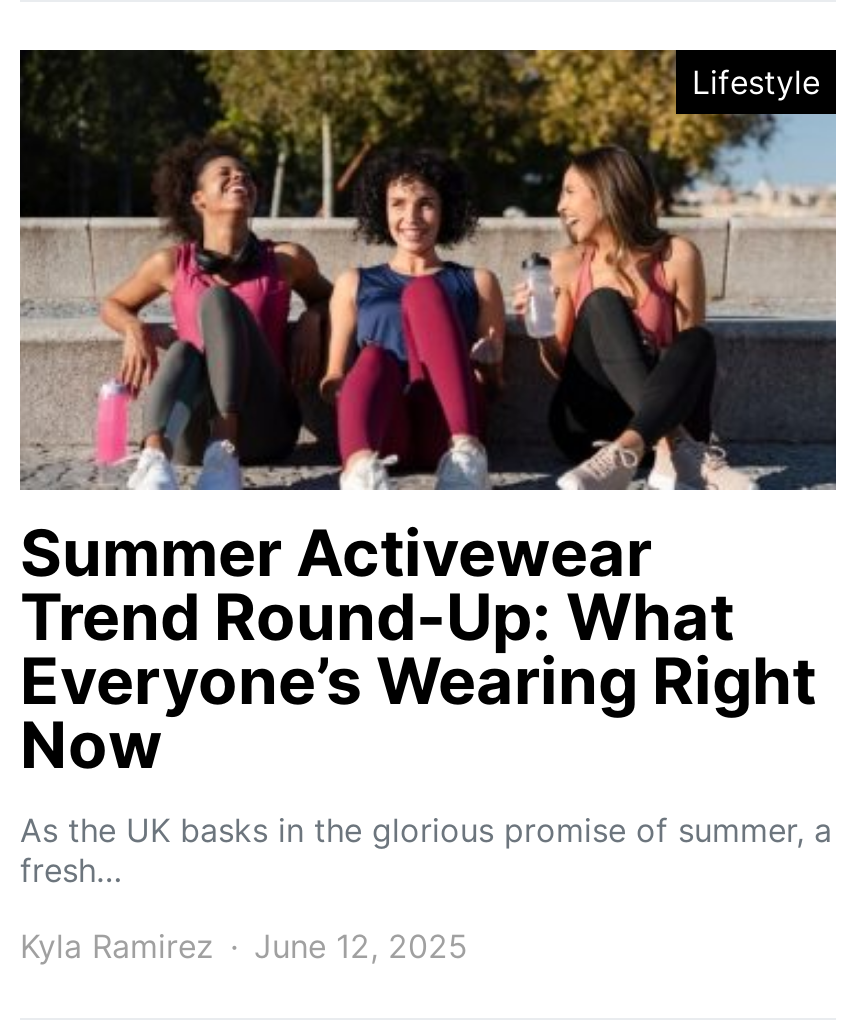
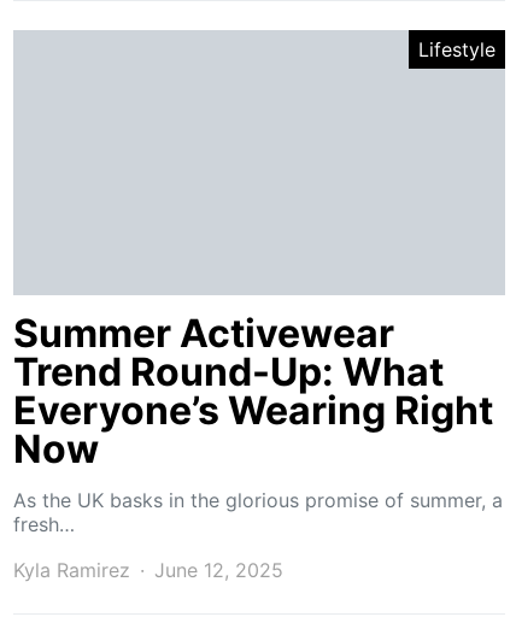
[18,48,838,492] [image] -> none

